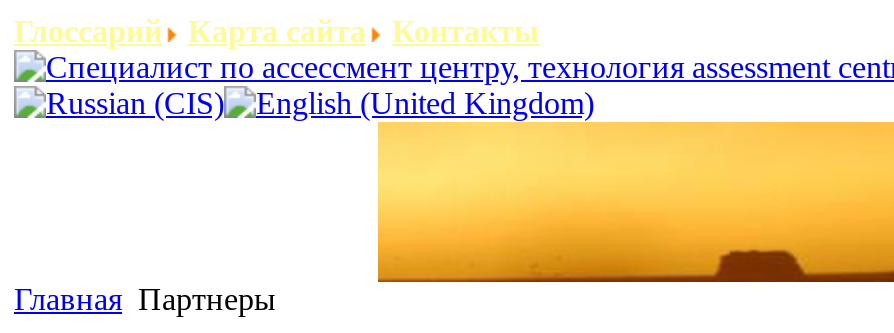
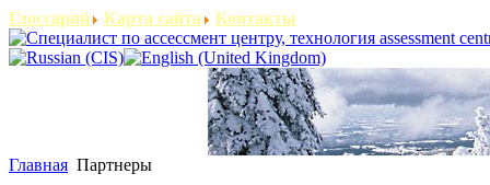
[376,120,888,284] [image] -> [207,67,487,157] [image]

